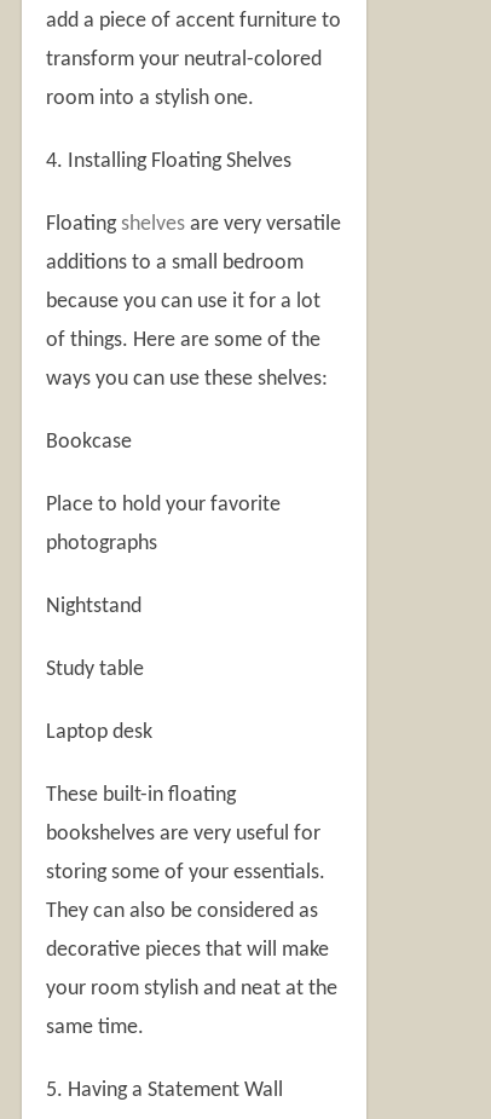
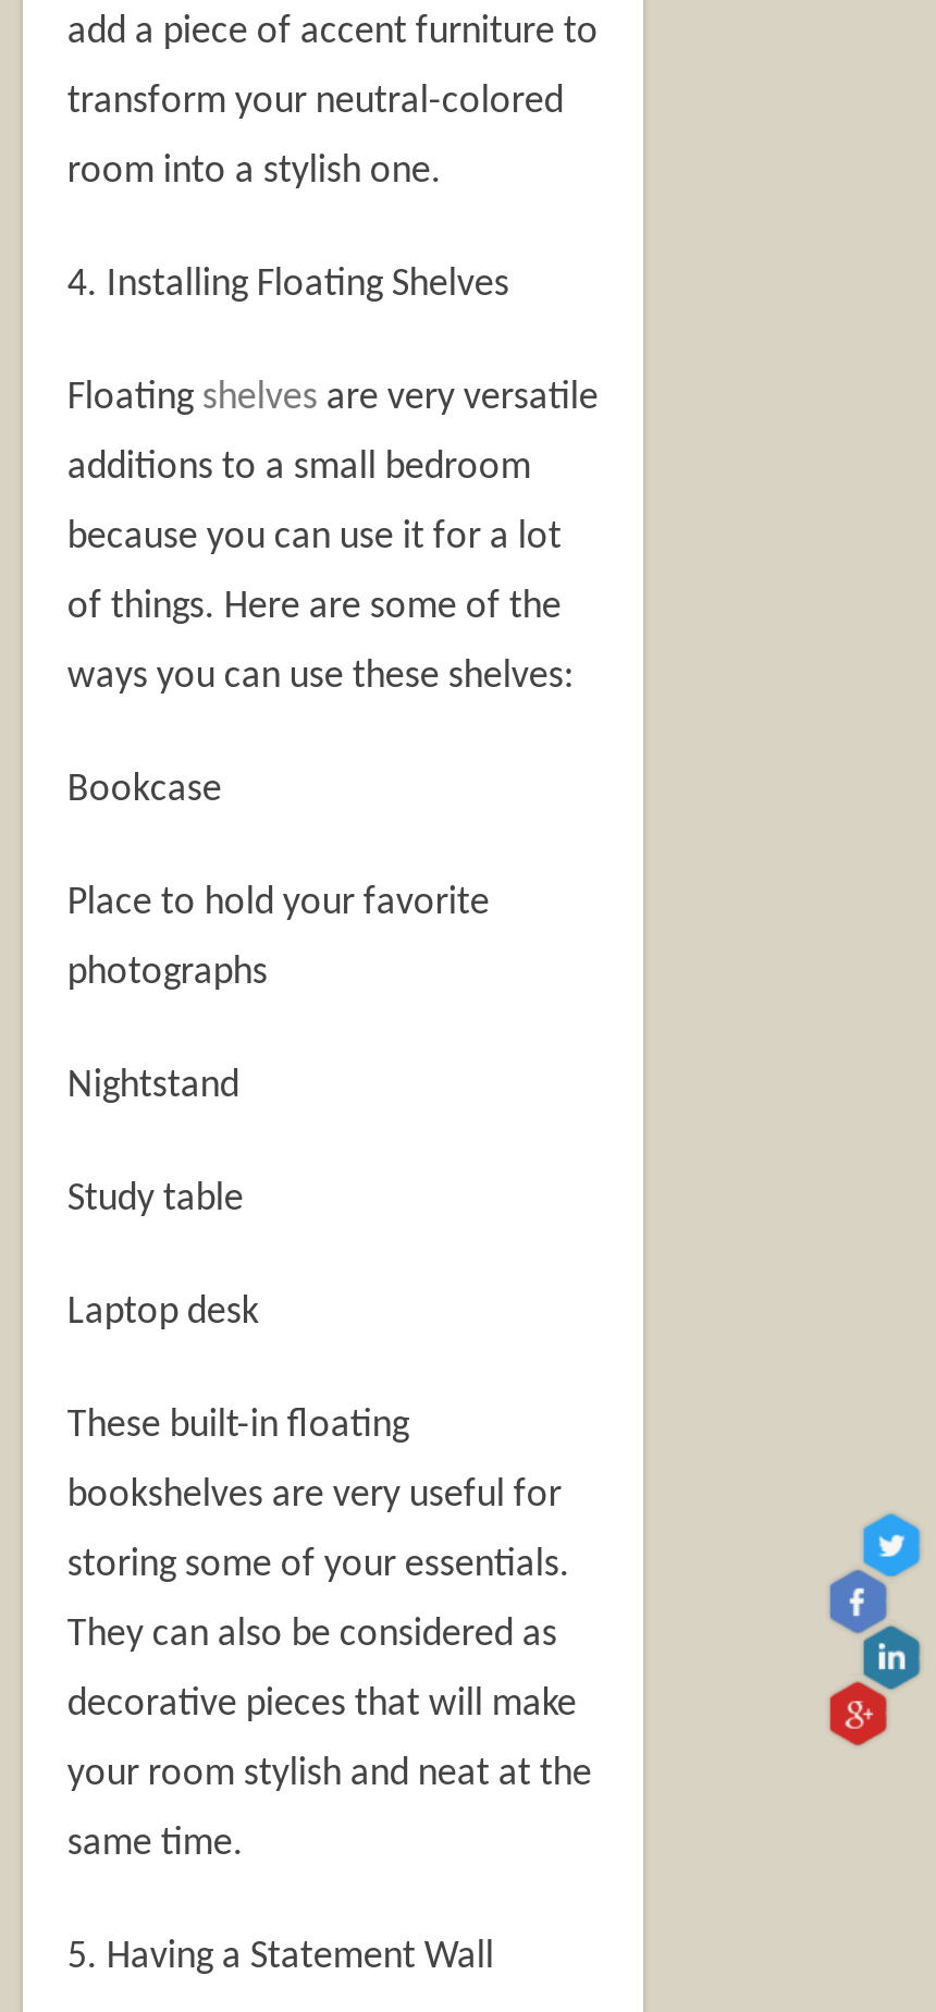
none -> [826,1510,924,1750] [image]

